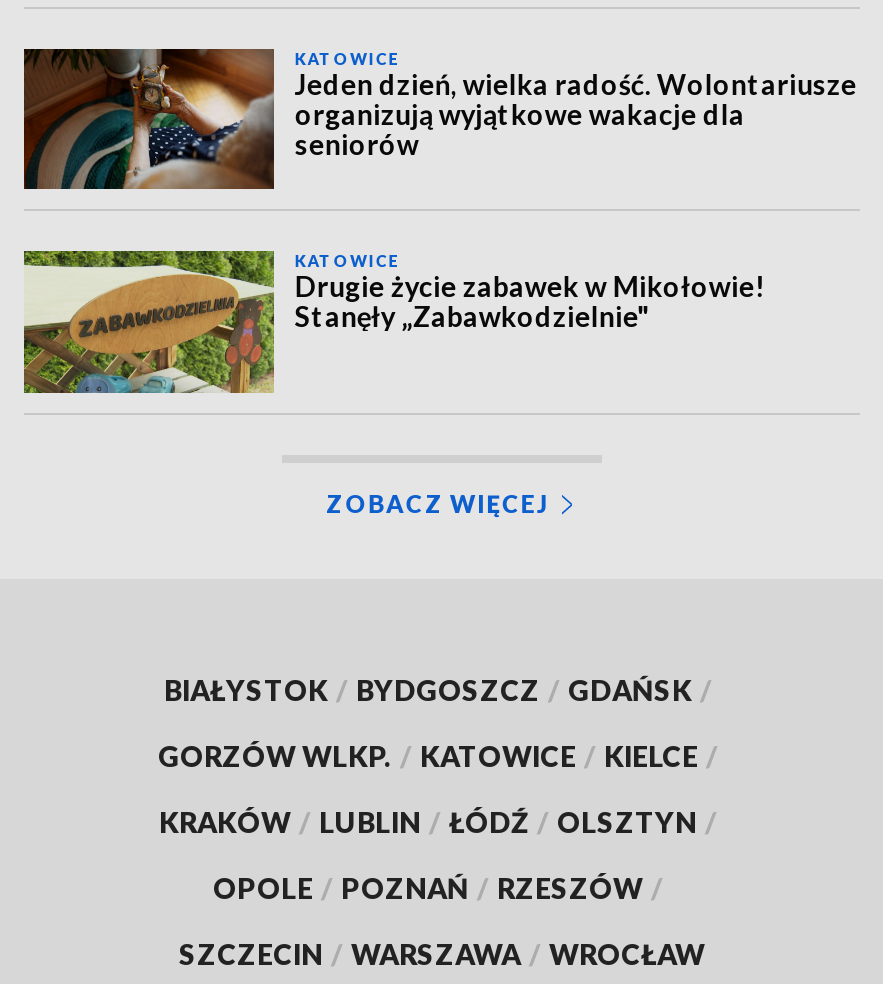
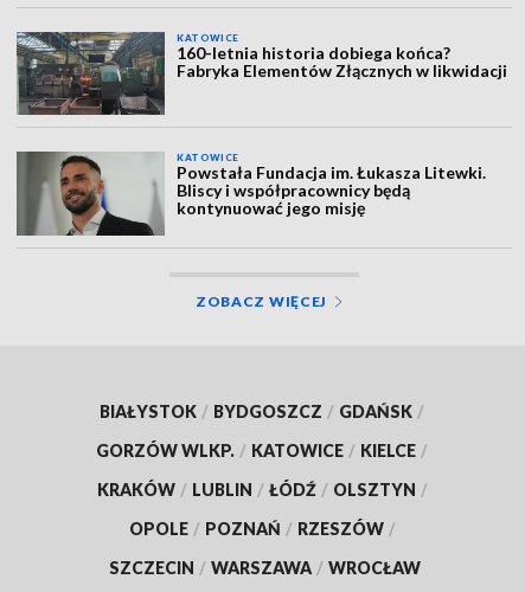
[22,47,857,191] [image] | Jeden dzień, wielka radość. Wolontariusze | organizują wyjątkowe wakacje dla | seniorów -> [15,31,508,116] [image] | 160-letnia historia dobiega końca? | Fabryka Elementów Złącznych w likwidacji
[22,249,765,395] [image] | Drugie życie zabawek w Mikołowie! | Stanęły „Zabawkodzielnie" -> [15,150,486,237] [image] | Powstała Fundacja im. Łukasza Litewki. | Bliscy i współpracownicy będą | kontynuować jego misję

